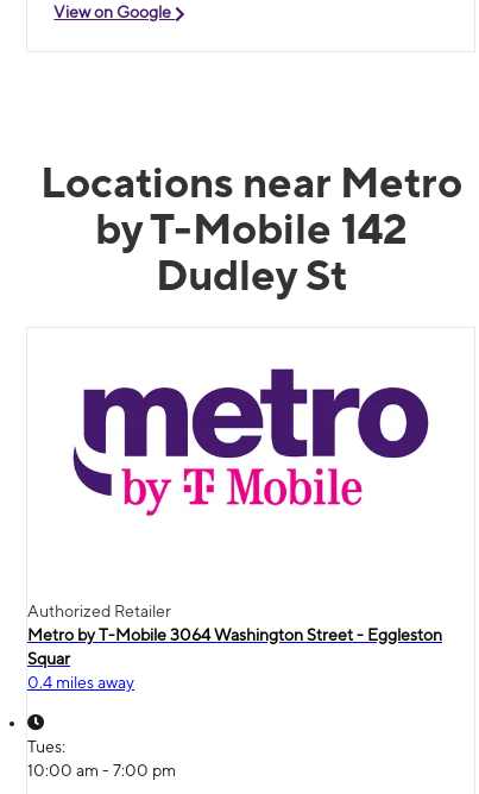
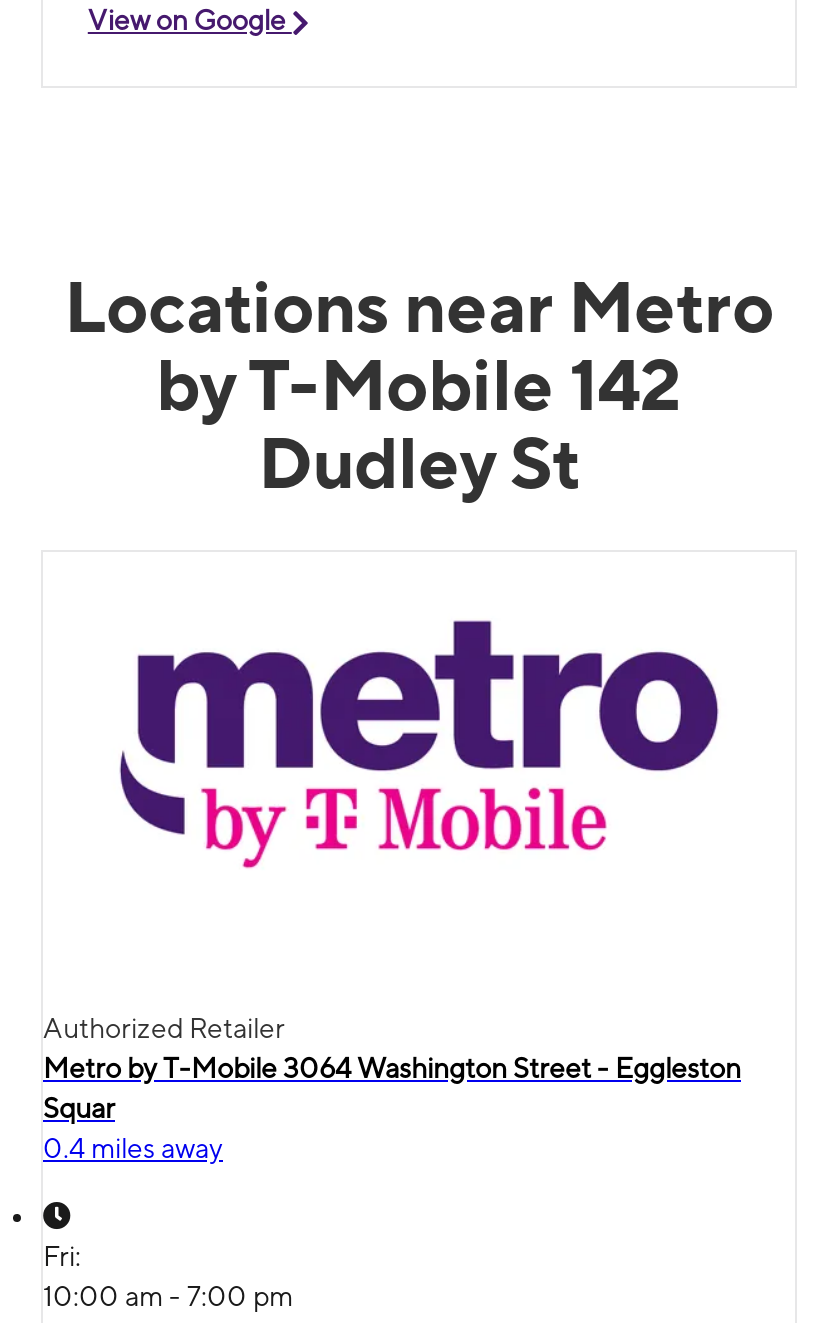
[27,737,69,756] Tues: -> [43,1240,87,1272] Fri:

